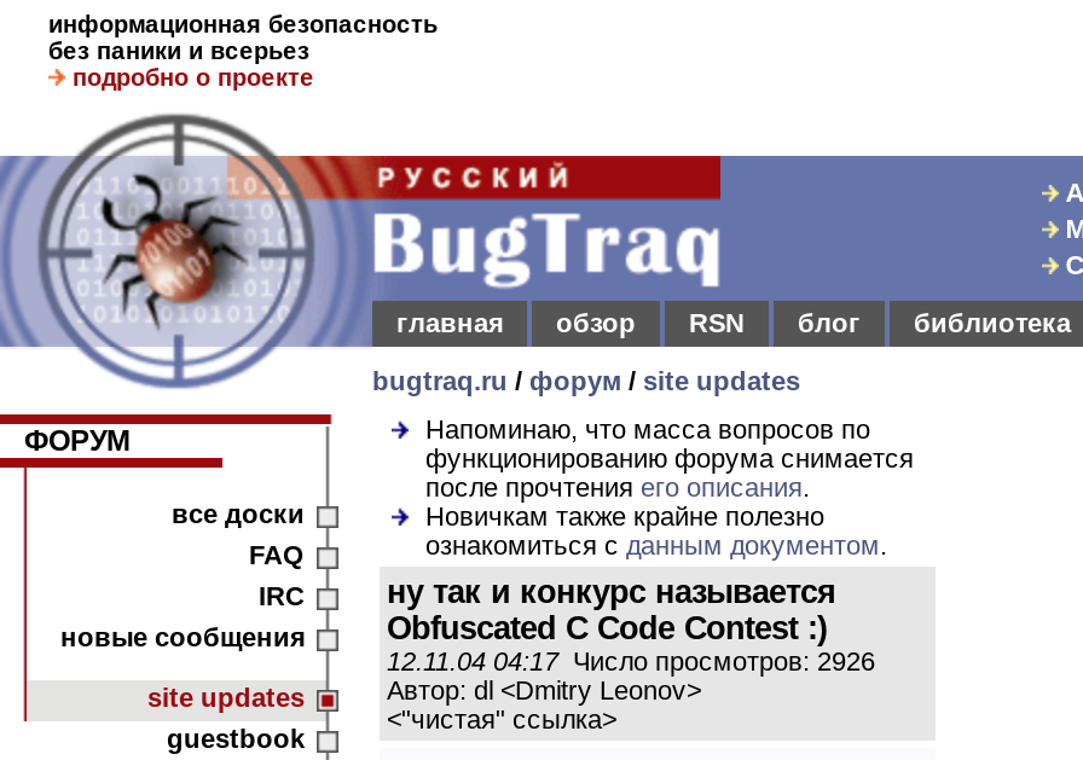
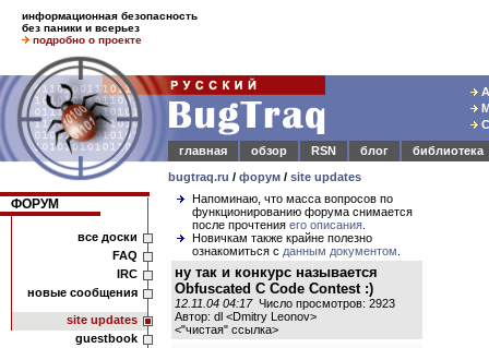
[387,646,875,675] 12.11.04 04:17 Число просмотров: 2926 -> [175,297,395,310] 12.11.04 04:17 Число просмотров: 2923

